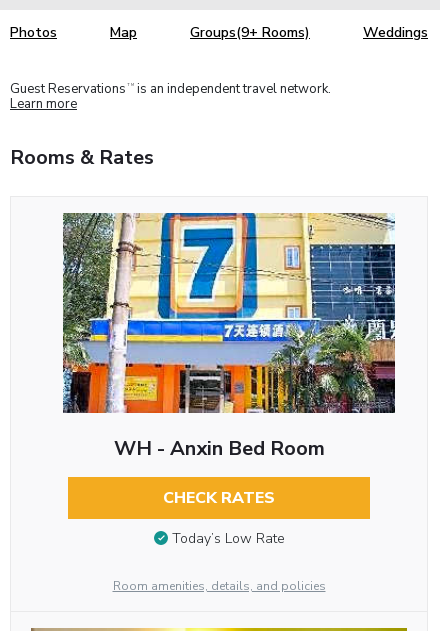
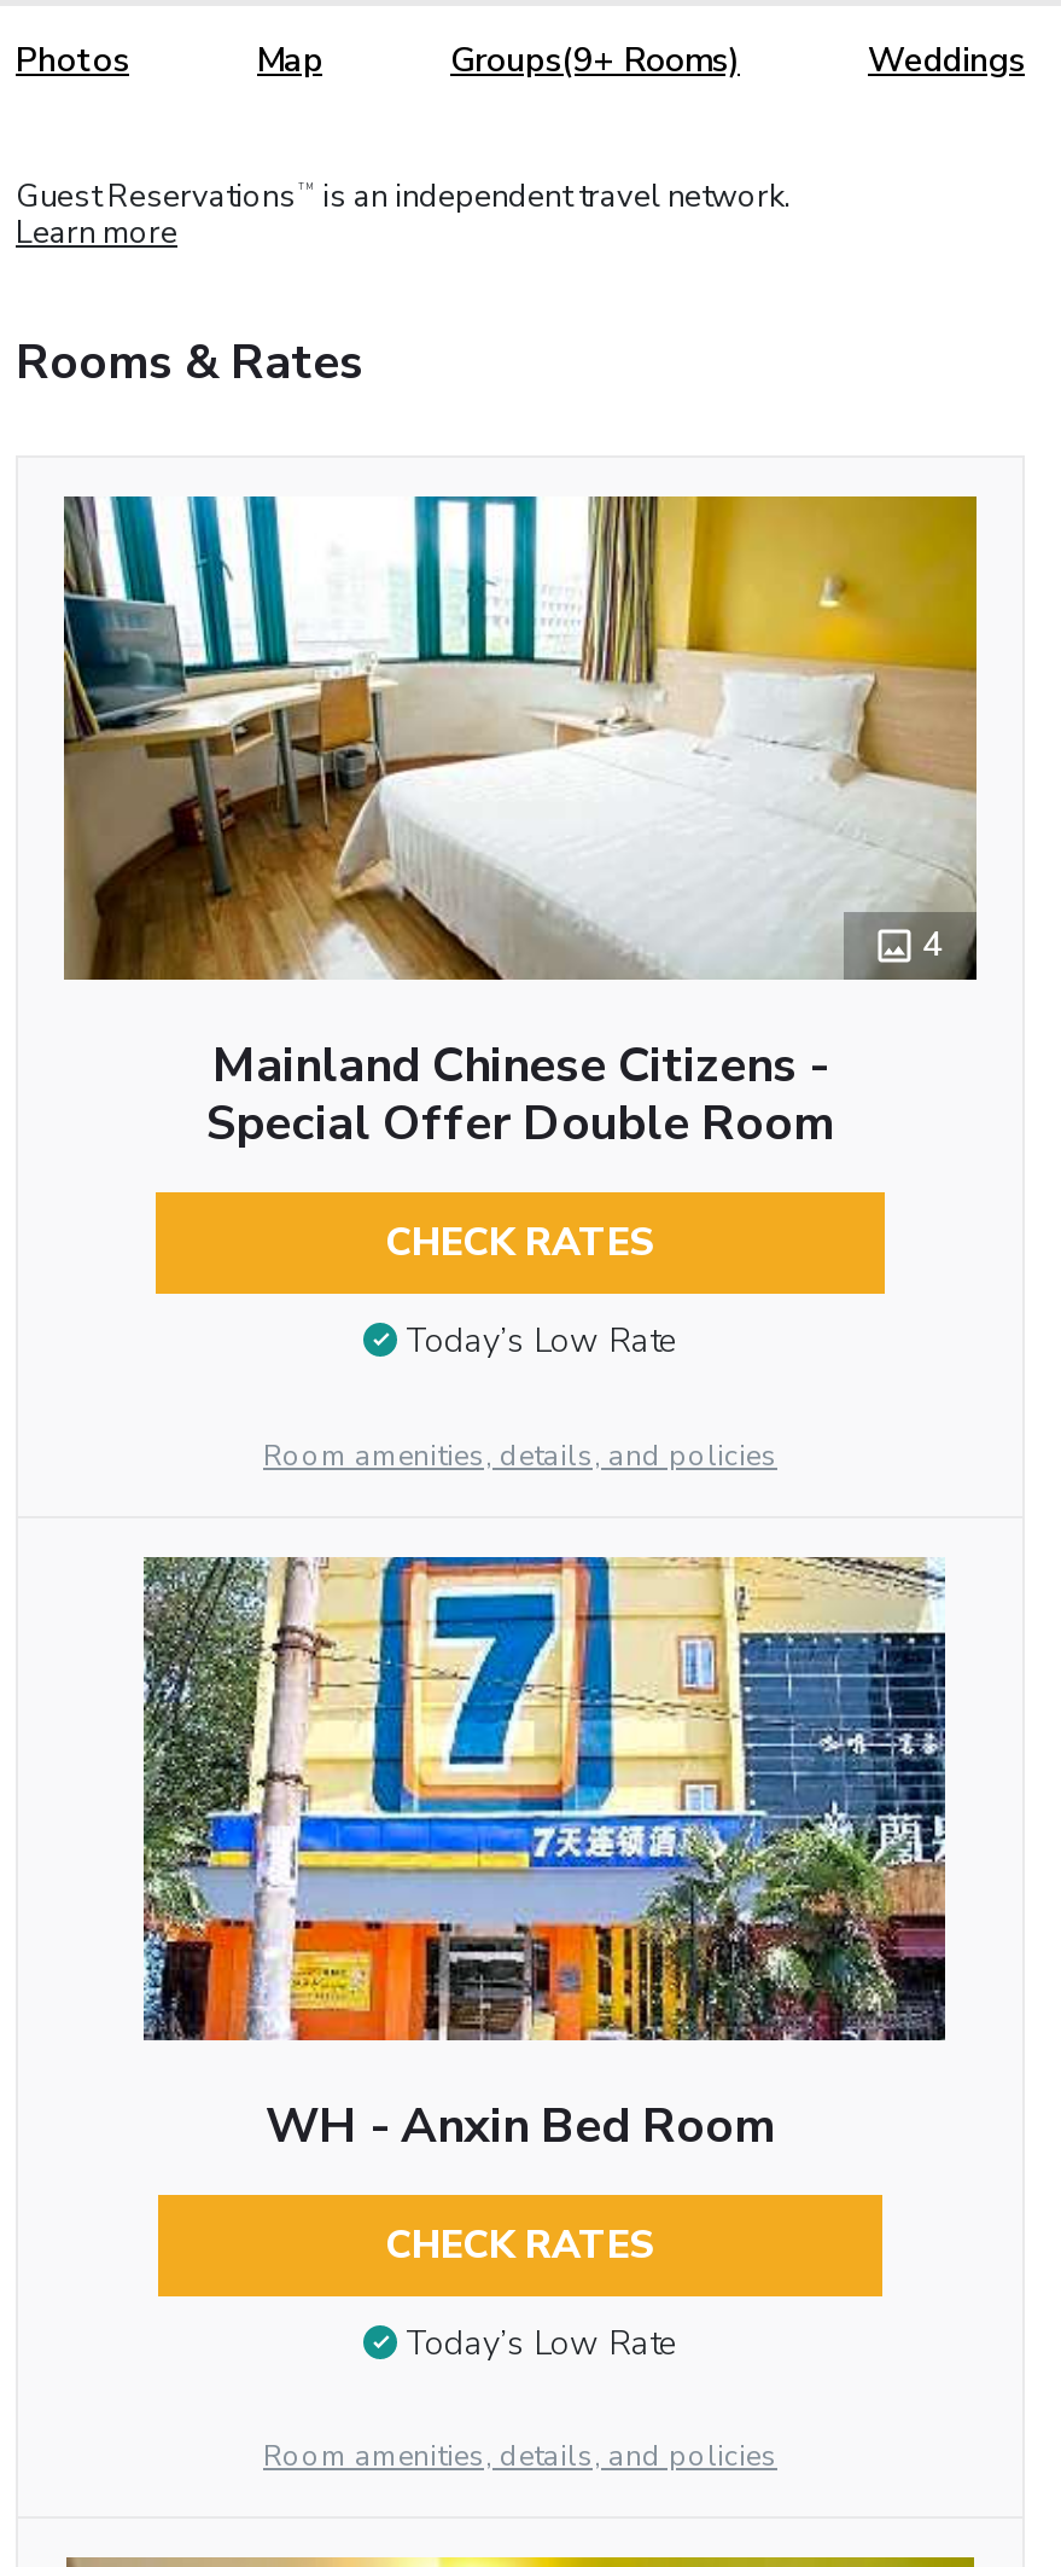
none -> [62,494,979,1474] [image] | 4 | Mainland Chinese Citizens - | Special Offer Double Room | CHECK RATES | Today’s Low Rate | Room amenities, details, and policies

